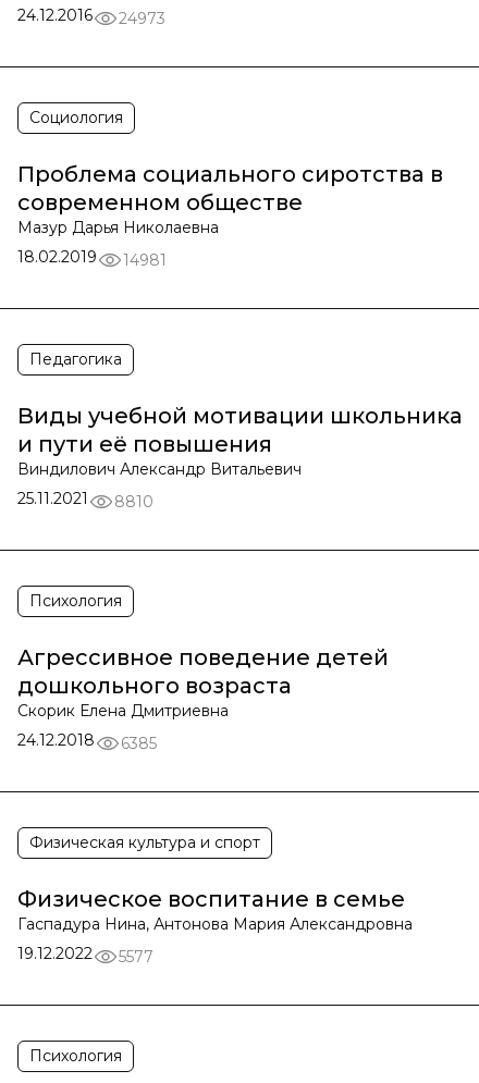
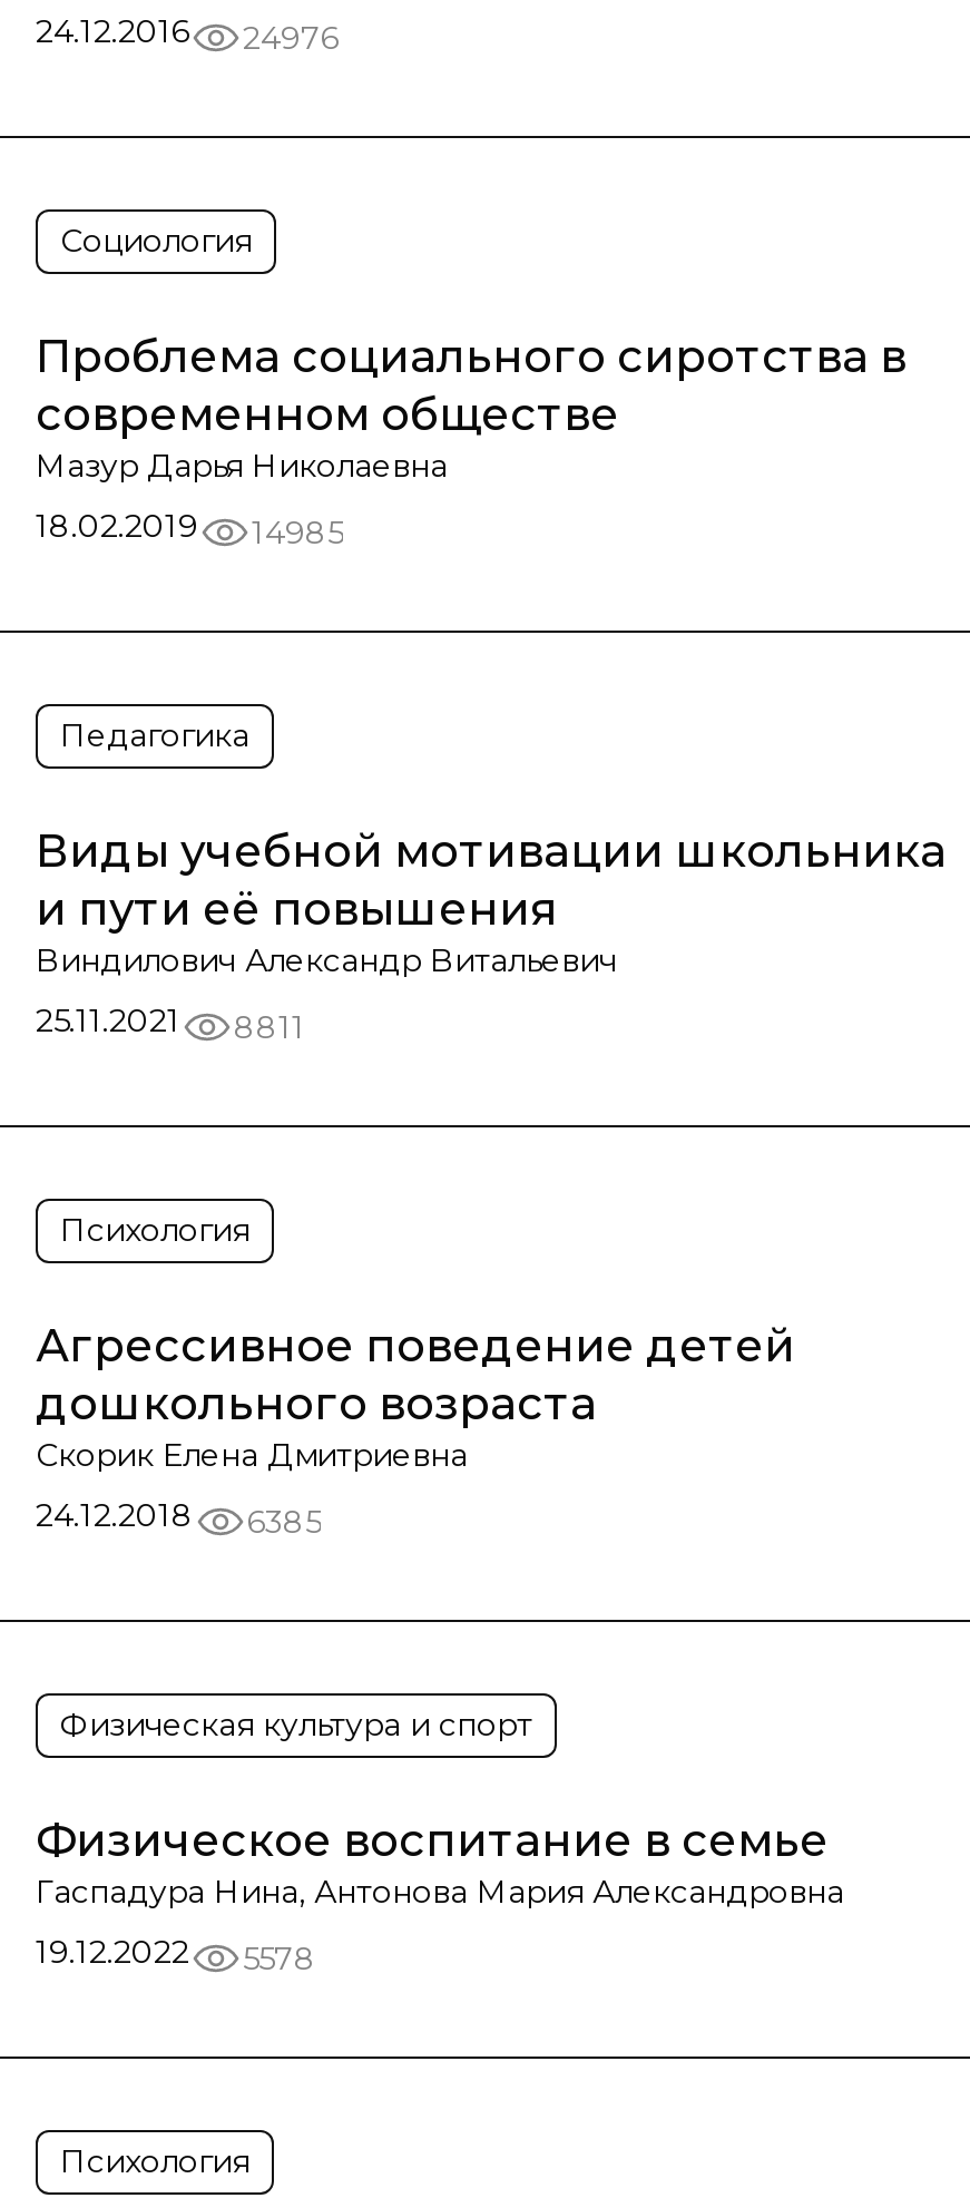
[17,5,165,28] 24.12.2016 24973 -> [36,11,339,57] 24.12.2016 24976
[17,247,167,269] 18.02.2019 14981 -> [36,506,343,551] 18.02.2019 14985
[17,489,153,511] 25.11.2021 8810 -> [36,1000,305,1046] 25.11.2021 8811
[17,944,153,966] 19.12.2022 5577 -> [36,1932,316,1977] 19.12.2022 5578

